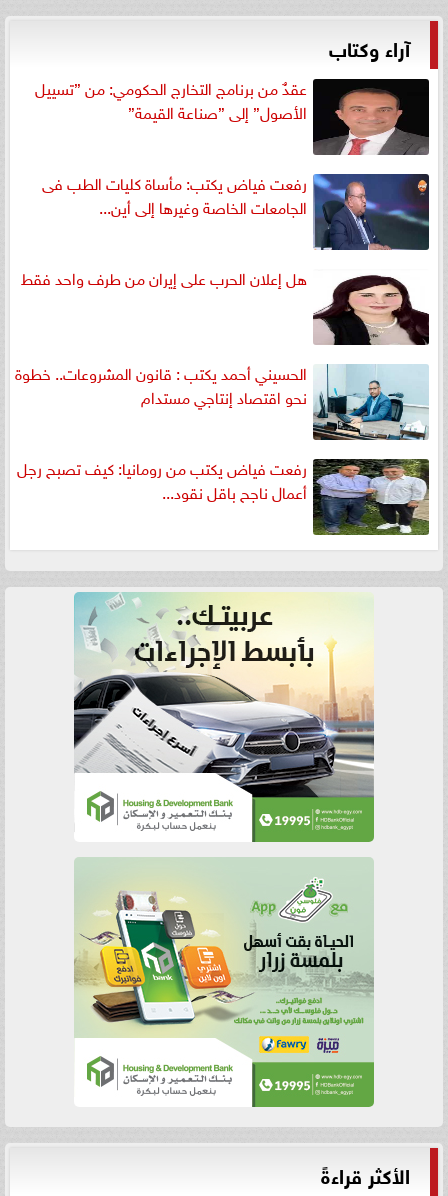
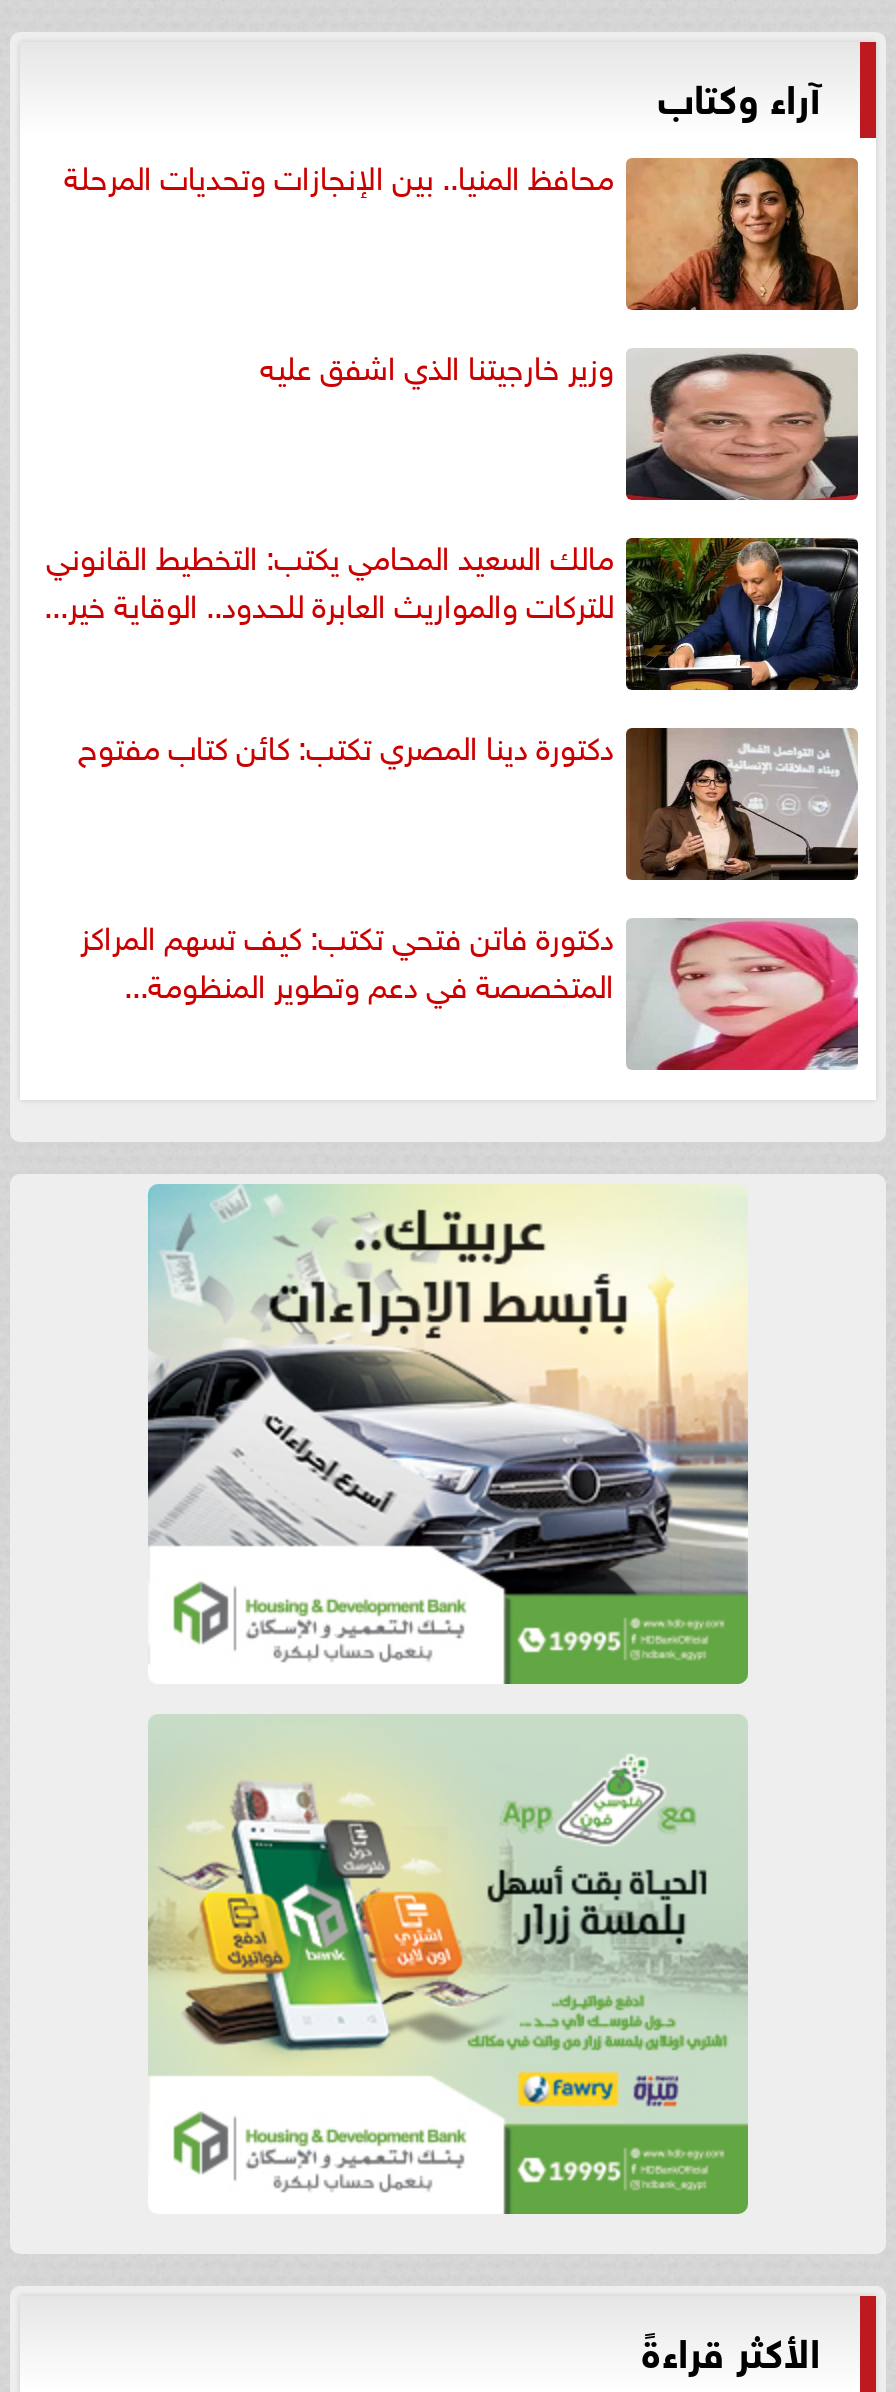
[35,73,430,156] [image] | عقدٌ من برنامج التخارج الحكومي: من ”تسييل | الأصول” إلى ”صناعة القيمة” -> [64,146,860,312] [image] | محافظ المنيا.. بين الإنجازات وتحديات المرحلة
[42,168,430,251] [image] | رفعت فياض يكتب: مأساة كليات الطب فى | الجامعات الخاصة وغيرها إلى أين... -> [260,336,858,502] [image] | وزير خارجيتنا الذي اشفق عليه
[21,263,429,346] [image] | هل إعلان الحرب على إيران من طرف واحد فقط -> [44,526,860,692] [image] | مالك السعيد المحامي يكتب: التخطيط القانوني | للتركات والمواريث العابرة للحدود.. الوقاية خير...
[15,358,429,441] [image] | الحسيني أحمد يكتب : قانون المشروعات.. خطوة | نحو اقتصاد إنتاجي مستدام -> [78,716,860,882] [image] | دكتورة دينا المصري تكتب: كائن كتاب مفتوح
[17,453,430,536] [image] | رفعت فياض يكتب من رومانيا: كيف تصبح رجل | أعمال ناجح باقل نقود... -> [80,906,860,1072] [image] | دكتورة فاتن فتحي تكتب: كيف تسهم المراكز | المتخصصة في دعم وتطوير المنظومة...

